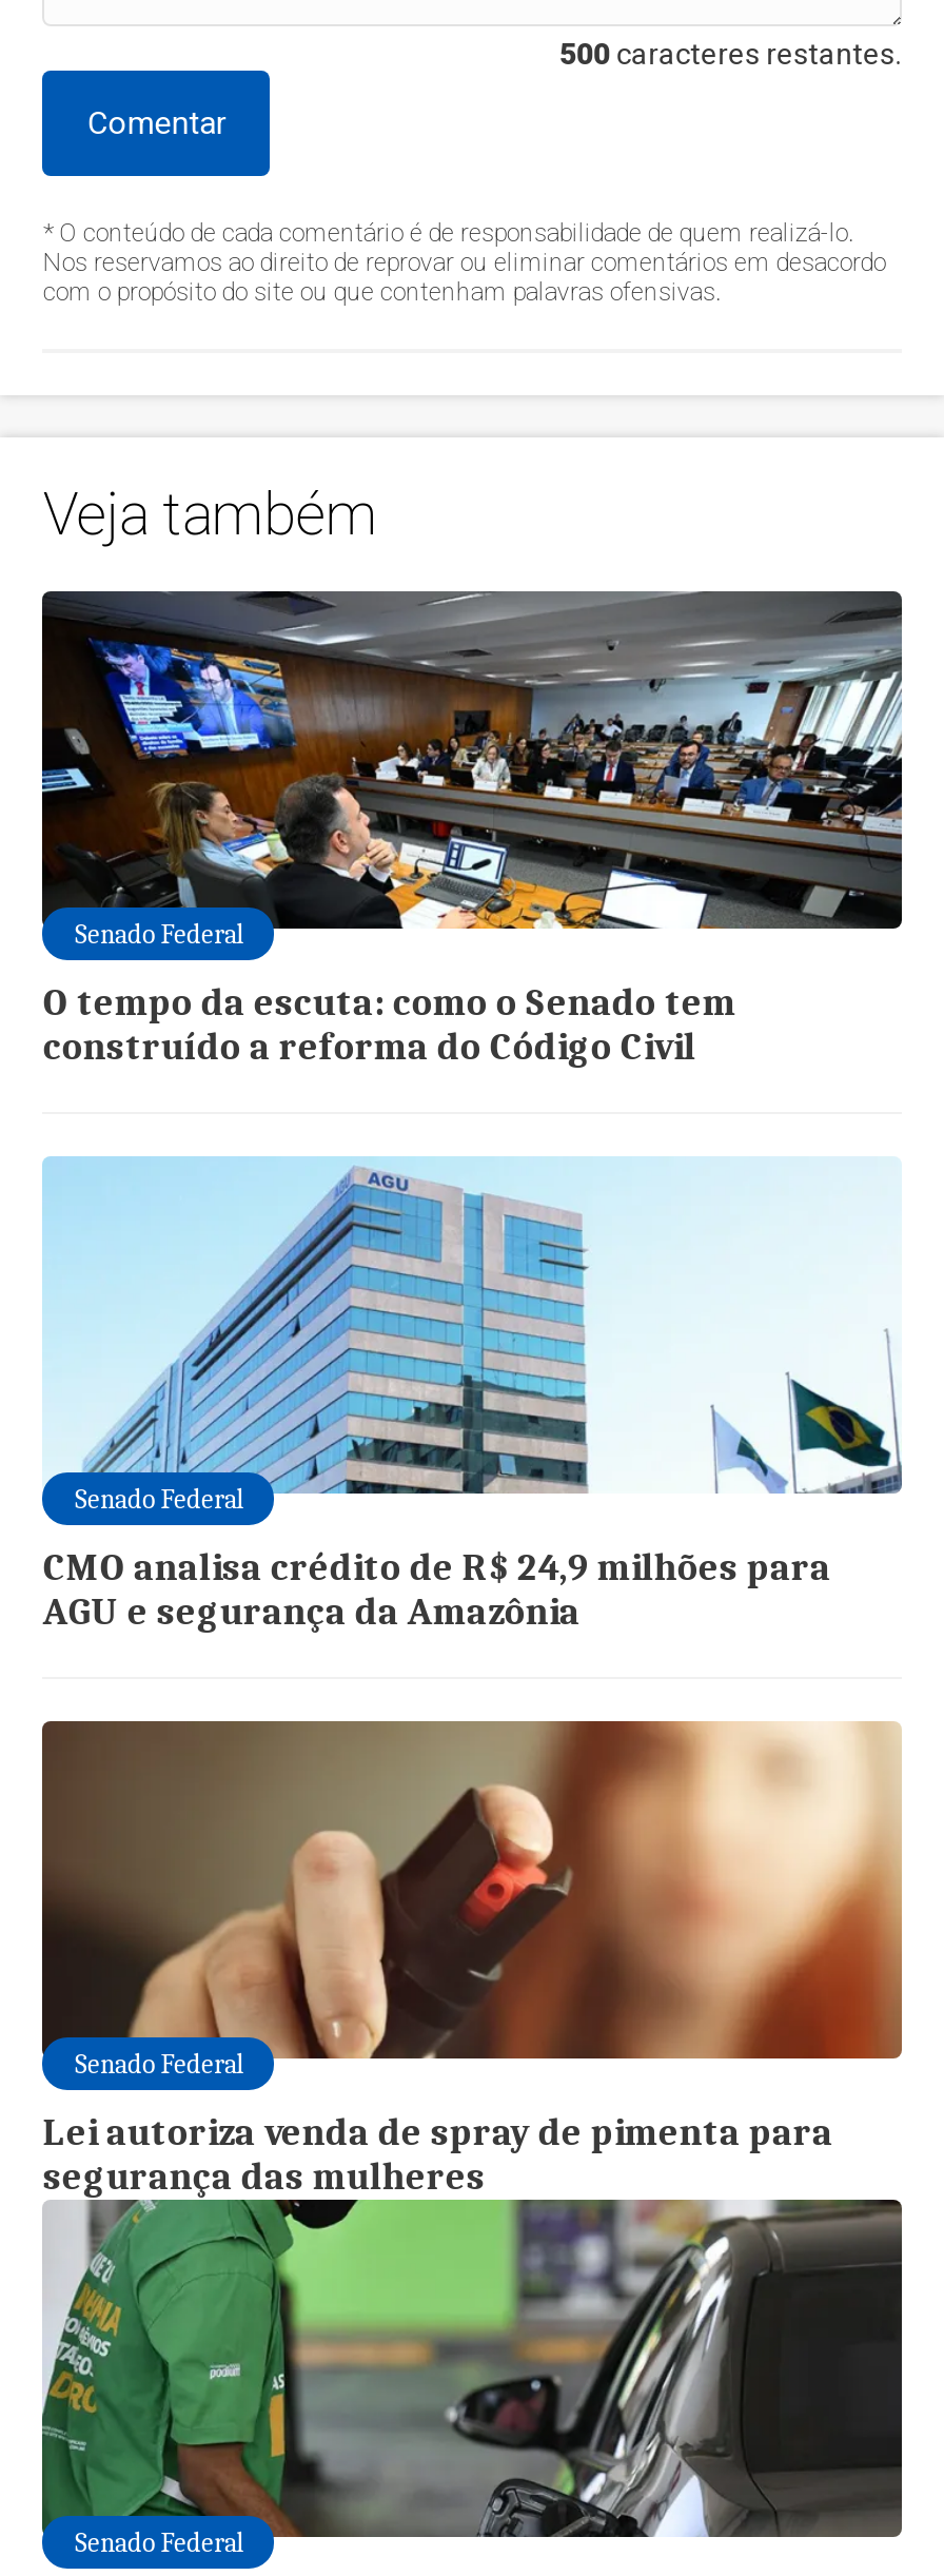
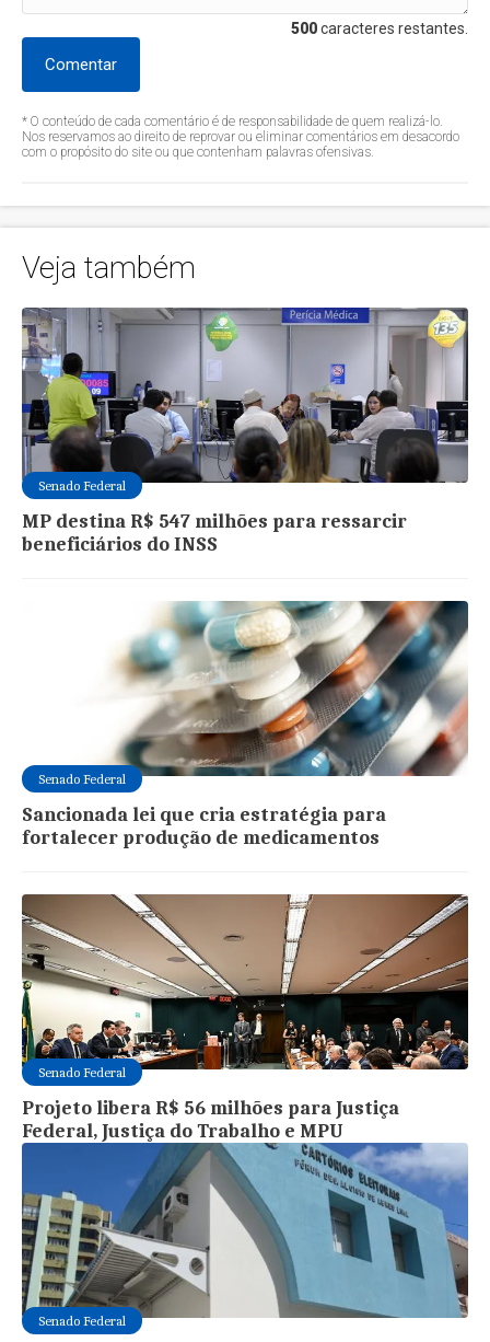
[40,591,904,1070] [image] | O tempo da escuta: como o Senado tem | construído a reforma do Código Civil -> [21,306,469,556] [image] | MP destina R$ 547 milhões para ressarcir | beneficiários do INSS
[42,1156,904,1635] [image] | CMO analisa crédito de R$ 24,9 milhões para | AGU e segurança da Amazônia -> [22,600,469,850] [image] | Sancionada lei que cria estratégia para | fortalecer produção de medicamentos
[40,1719,904,2200] [image] | Lei autoriza venda de spray de pimenta para | segurança das mulheres -> [21,893,469,1143] [image] | Projeto libera R$ 56 milhões para Justiça | Federal, Justiça do Trabalho e MPU
[42,2198,904,2539] [image] -> [21,1142,469,1319] [image]

